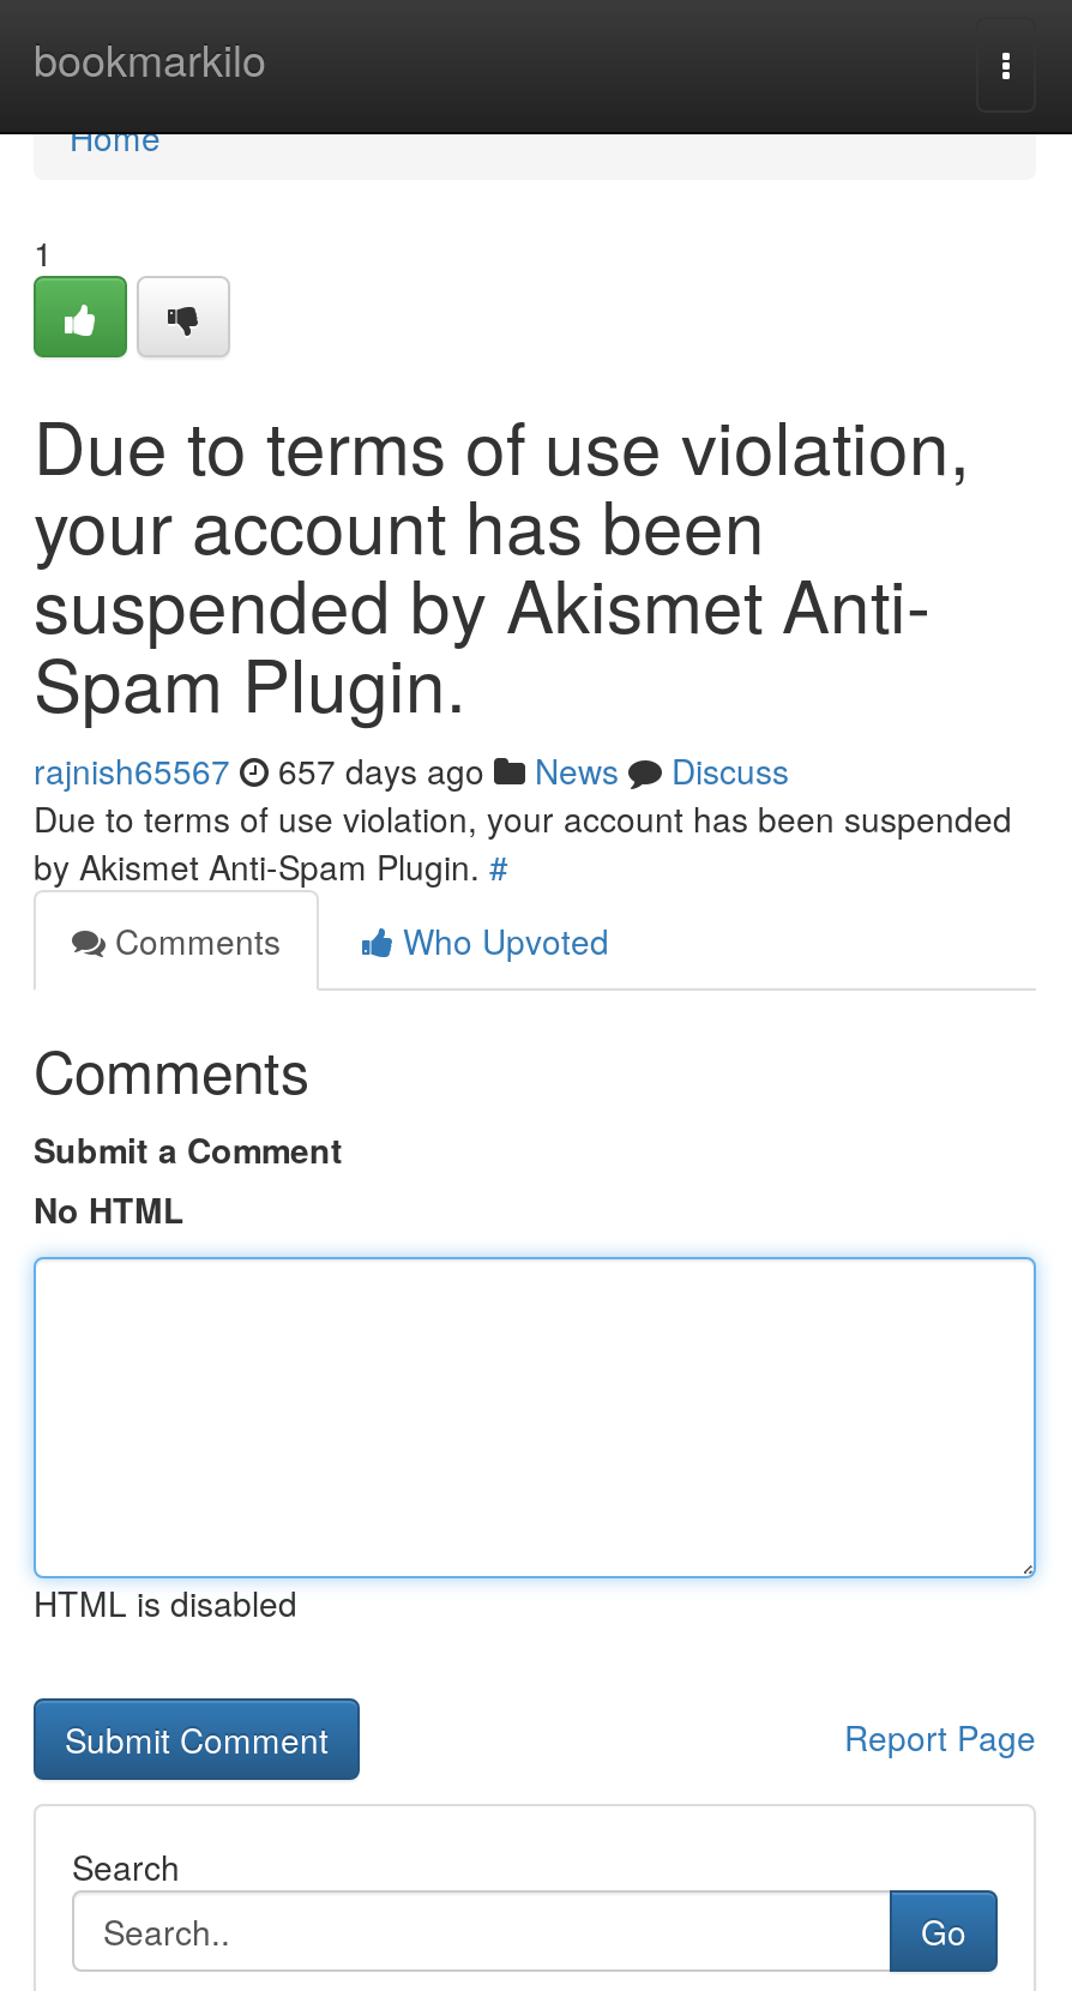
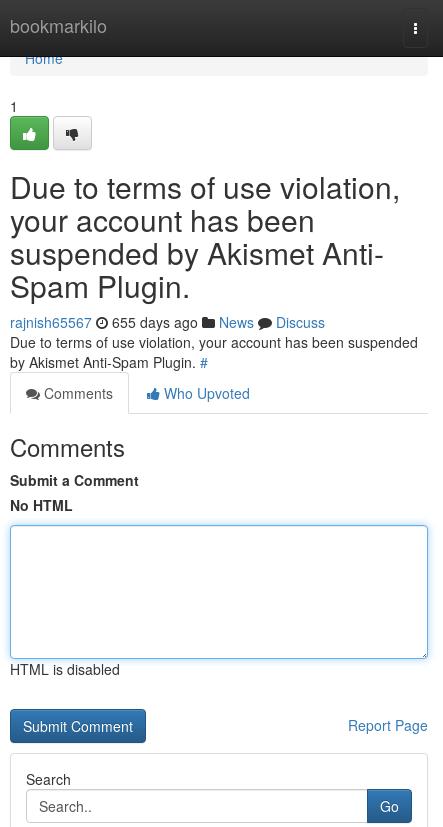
[34,746,789,794] rajnish65567 657 days ago News Discuss -> [10,312,325,332] rajnish65567 655 days ago News Discuss

